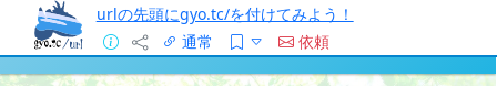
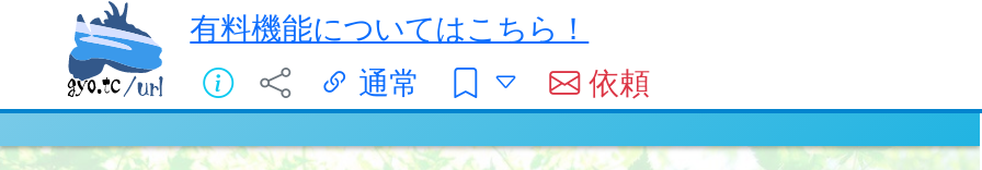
[96,3,354,24] urlの先頭にgyo.tc/を付けてみよう！ -> [190,7,589,48] 有料機能についてはこちら！

